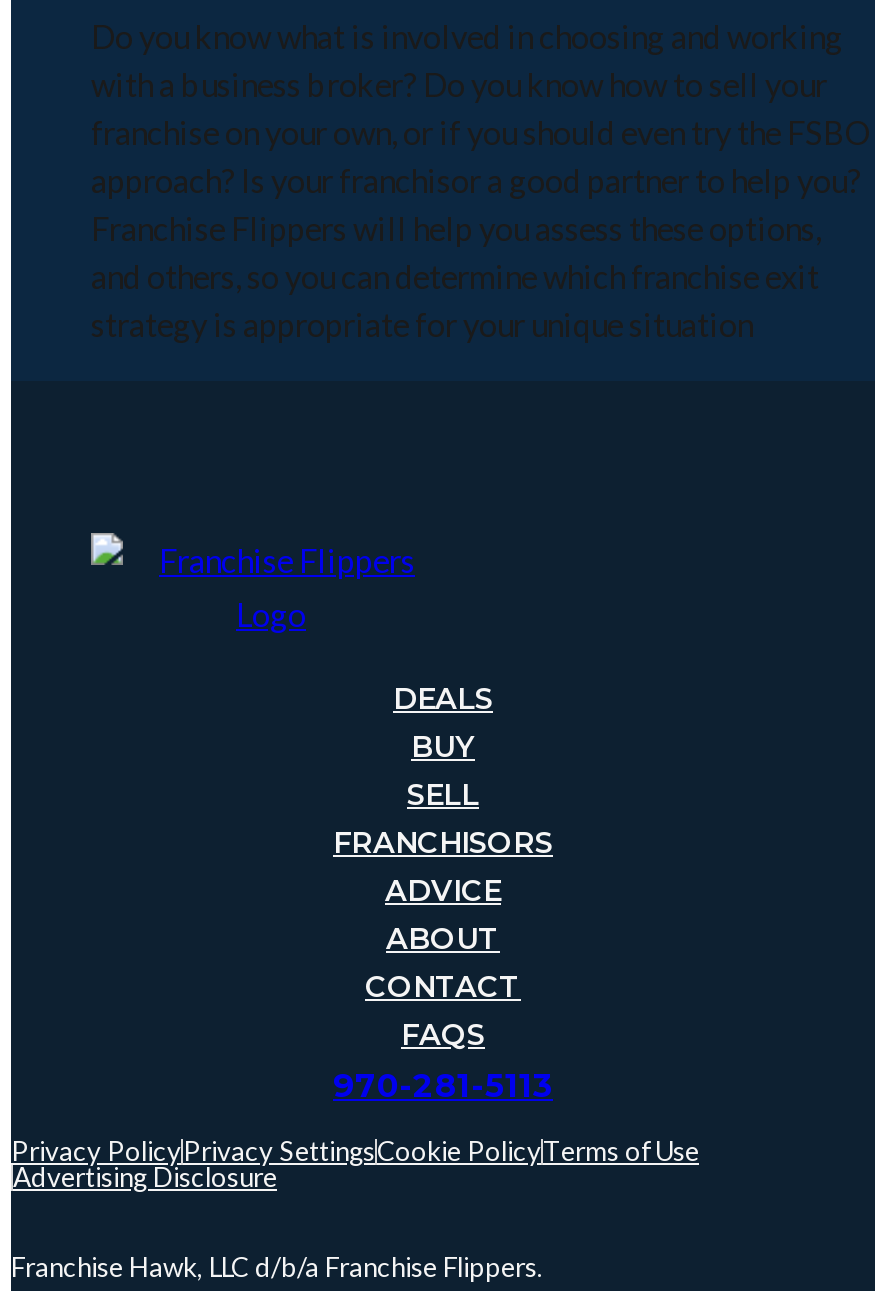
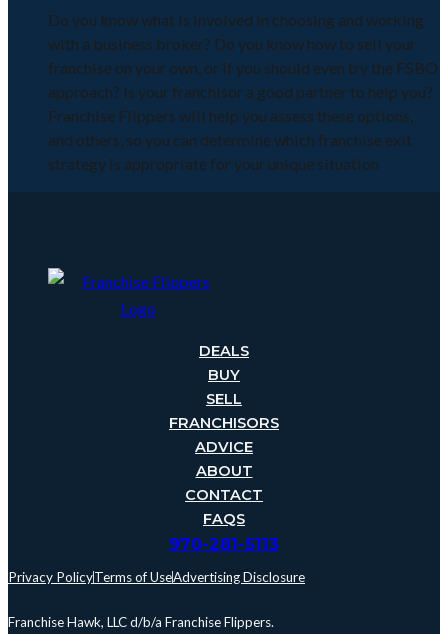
[11,1136,699,1194] Privacy PolicyPrivacy SettingsCookie PolicyTerms of Use | Advertising Disclosure -> [8,569,305,585] Privacy PolicyTerms of UseAdvertising Disclosure

